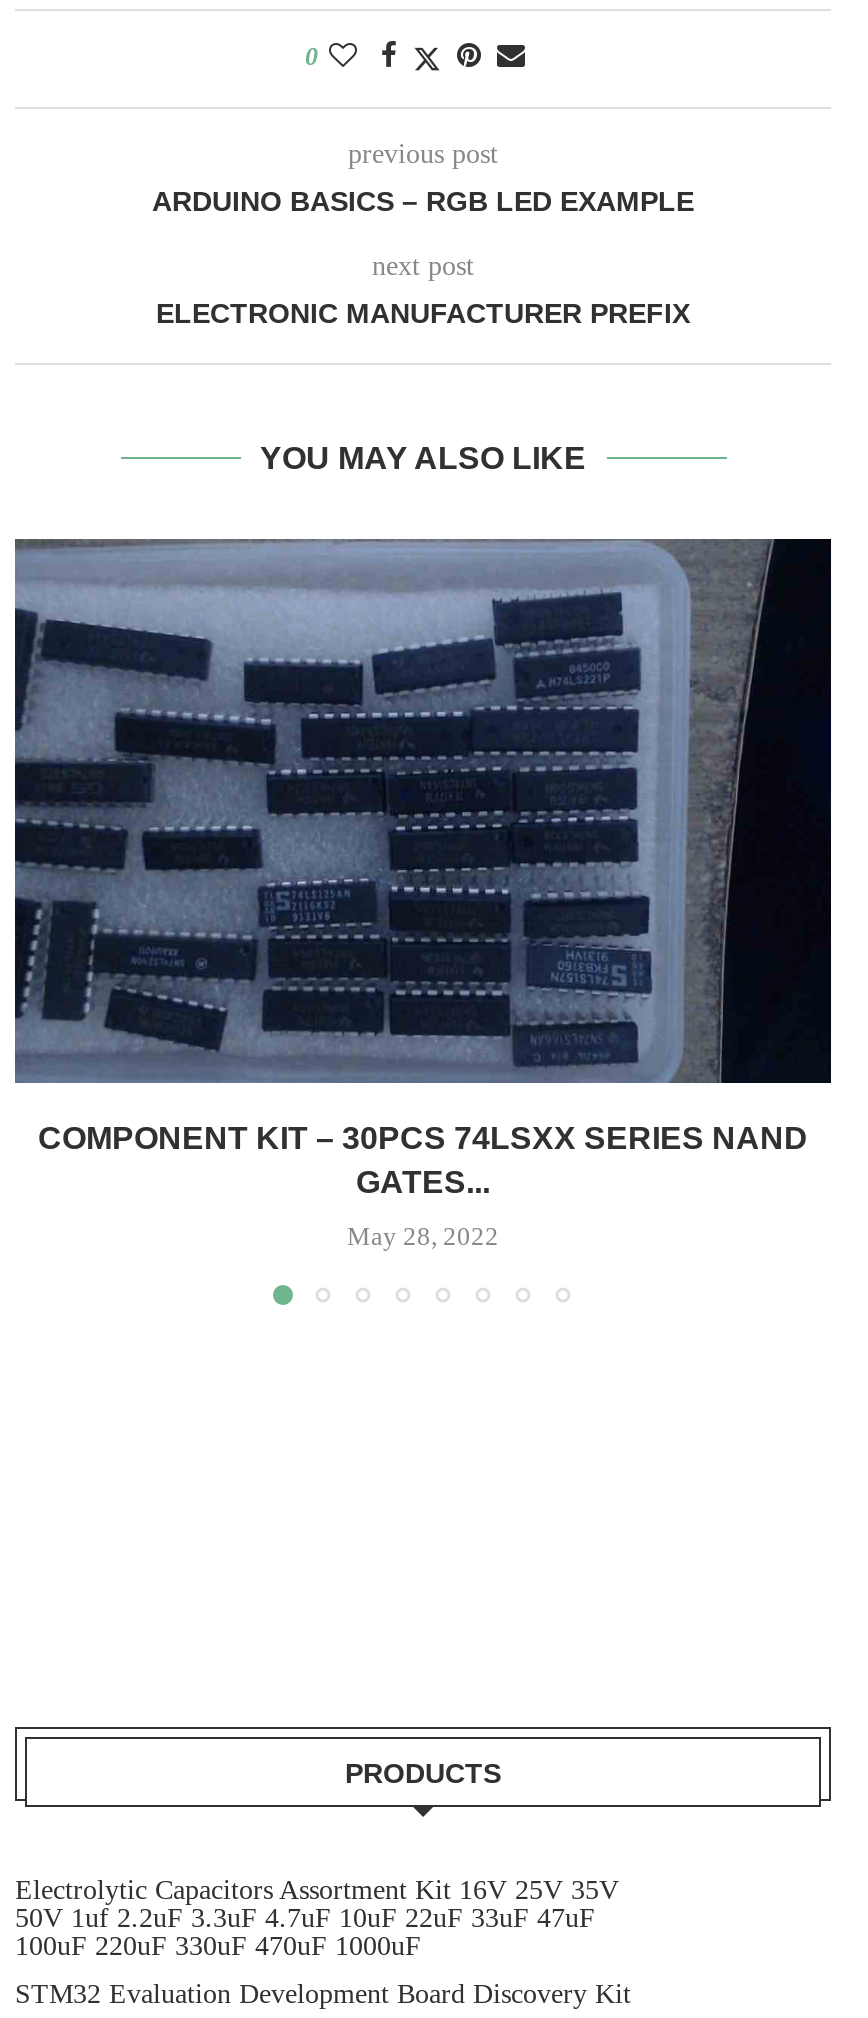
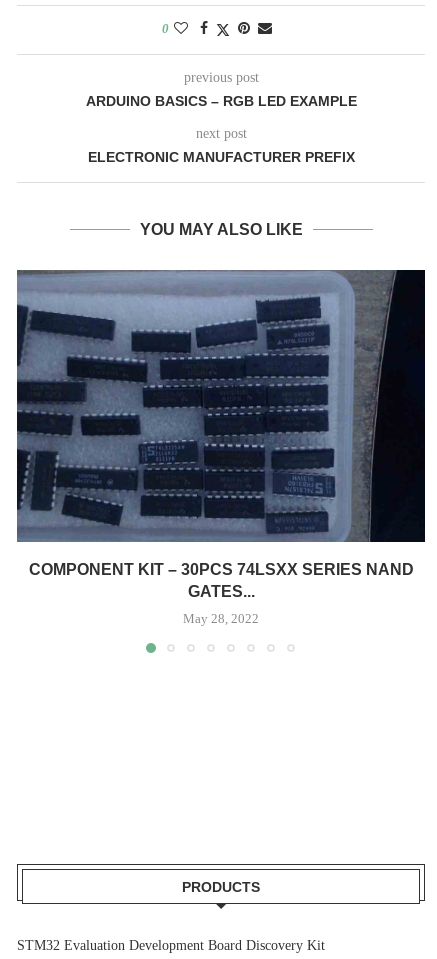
[15,1875,619,1961] Electrolytic Capacitors Assortment Kit 16V 25V 35V | 50V 1uf 2.2uF 3.3uF 4.7uF 10uF 22uF 33uF 47uF | 100uF 220uF 330uF 470uF 1000uF -> none

